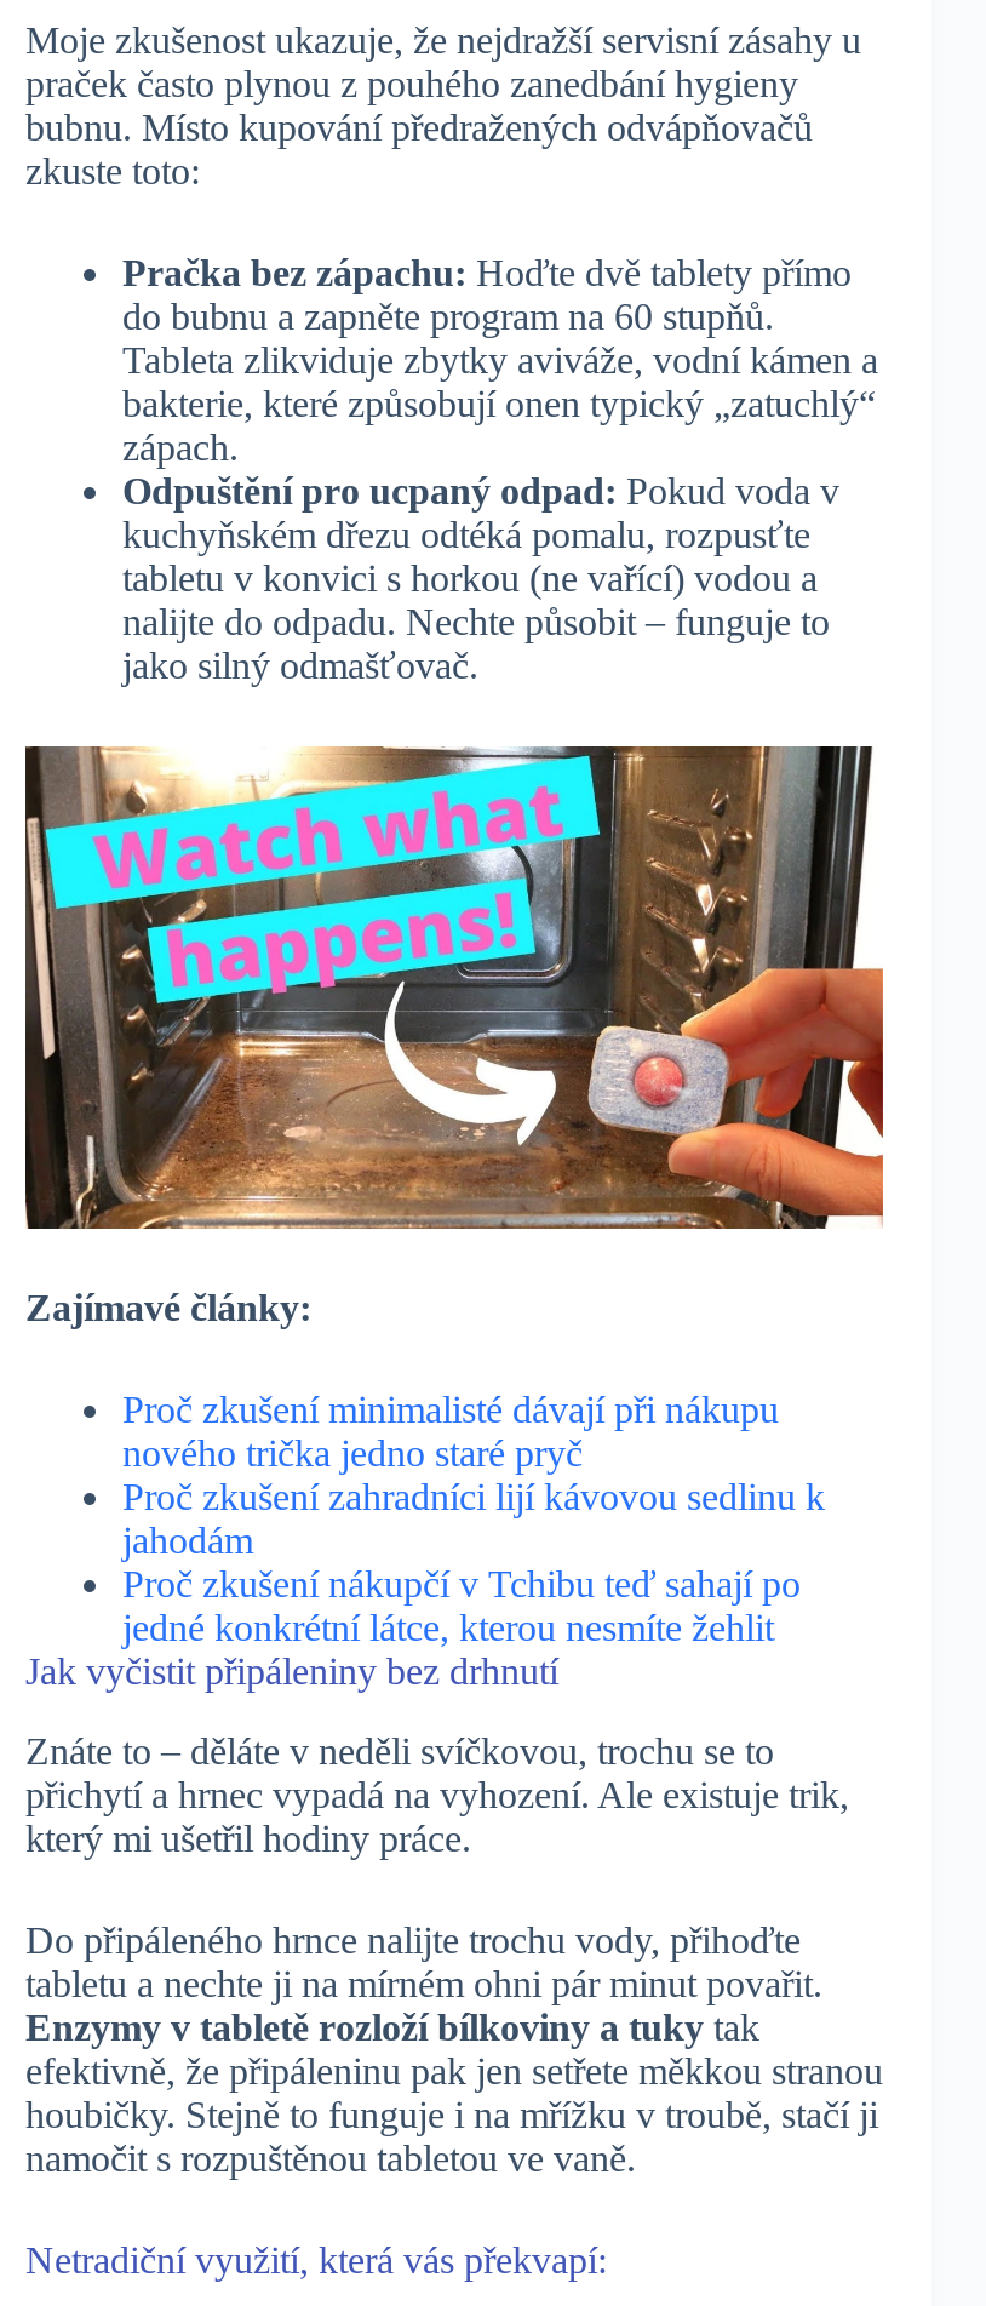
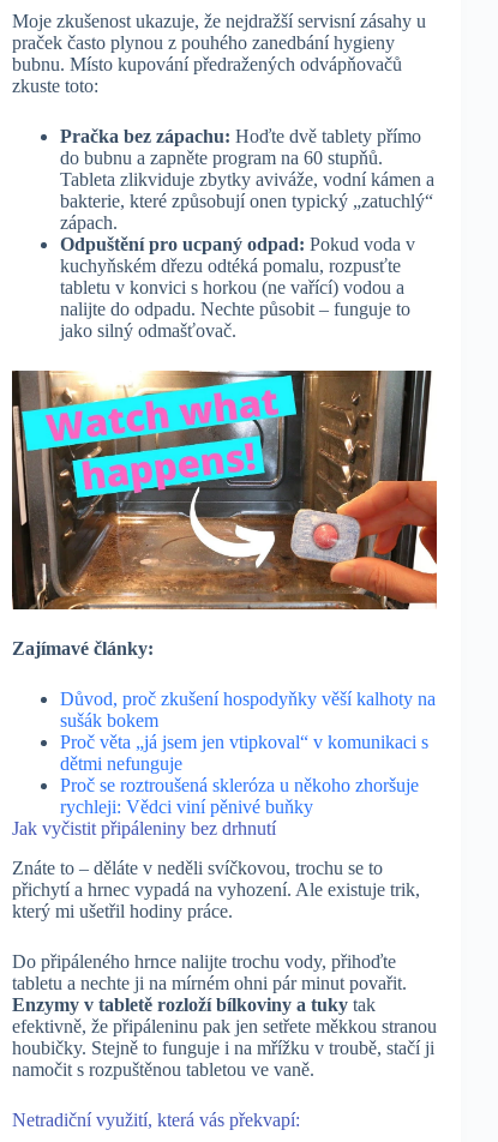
[122,1389,825,1649] Proč zkušení minimalisté dávají při nákupu | nového trička jedno staré pryč | Proč zkušení zahradníci lijí kávovou sedlinu k | jahodám | Proč zkušení nákupčí v Tchibu teď sahají po | jedné konkrétní látce, kterou nesmíte žehlit -> [60,689,436,817] Důvod, proč zkušení hospodyňky věší kalhoty na | sušák bokem | Proč věta „já jsem jen vtipkoval“ v komunikaci s | dětmi nefunguje | Proč se roztroušená skleróza u někoho zhoršuje | rychleji: Vědci viní pěnivé buňky

